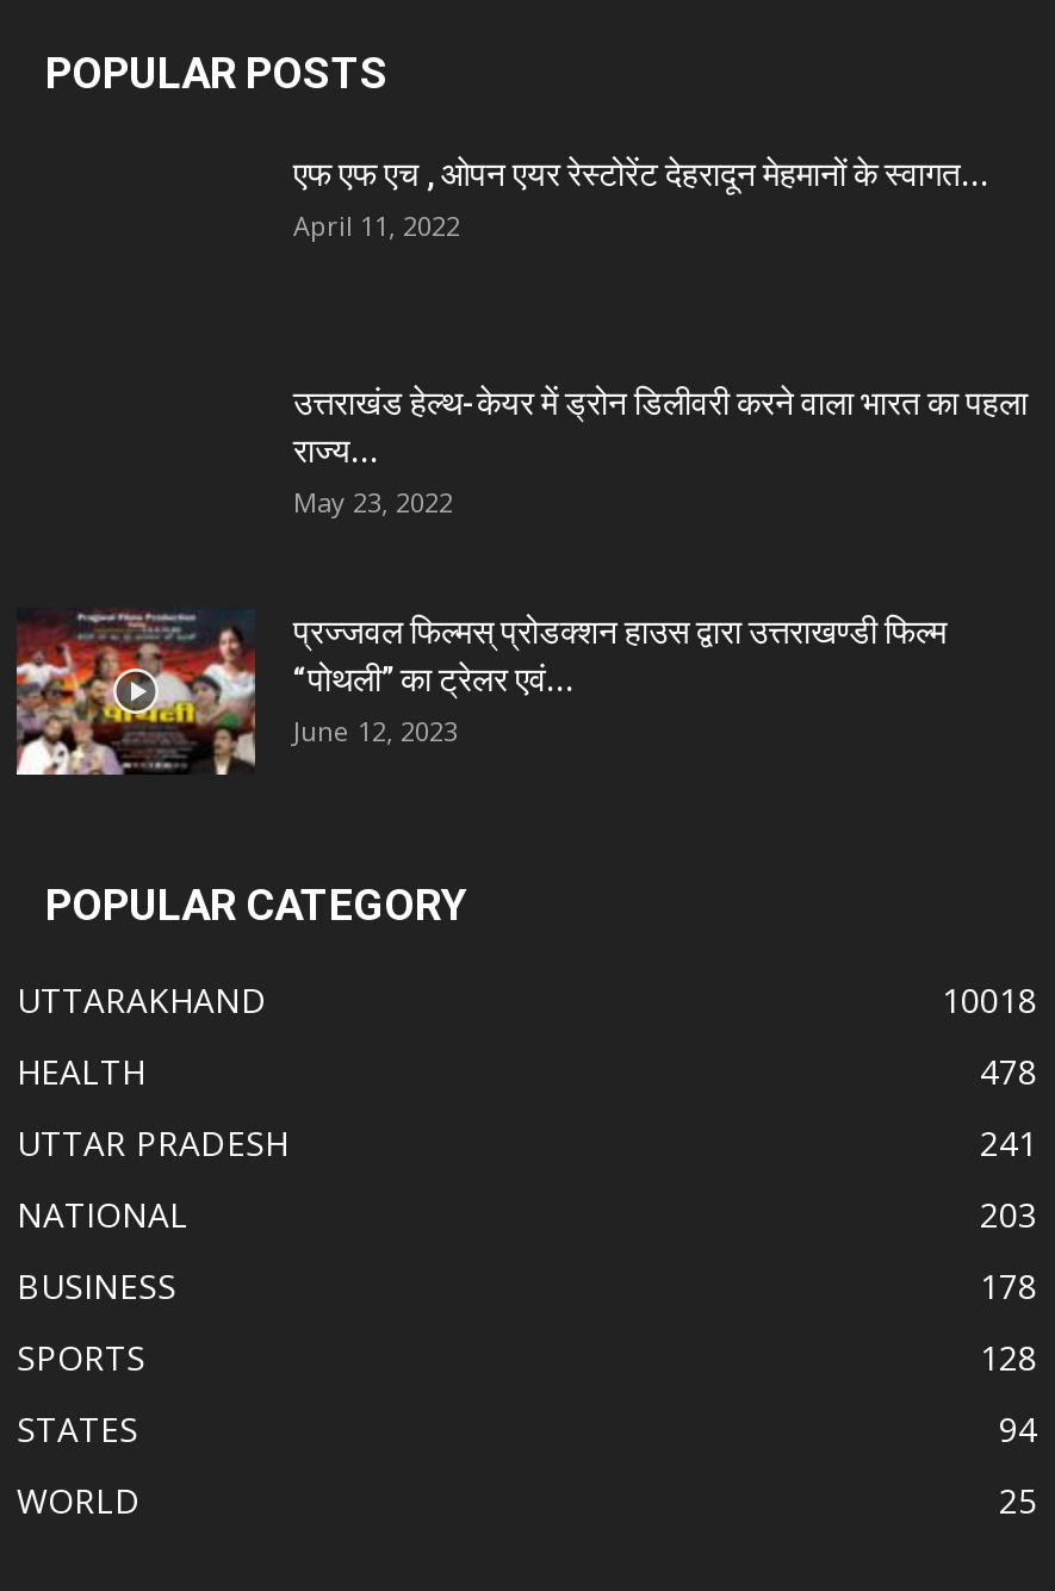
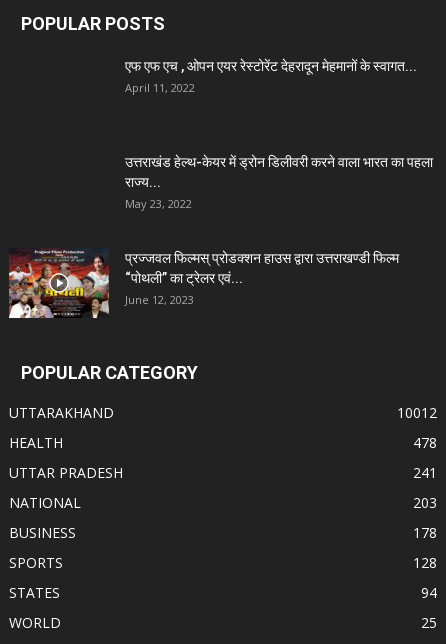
[942,977,1037,1023] 10018 -> [397,403,437,422] 10012

